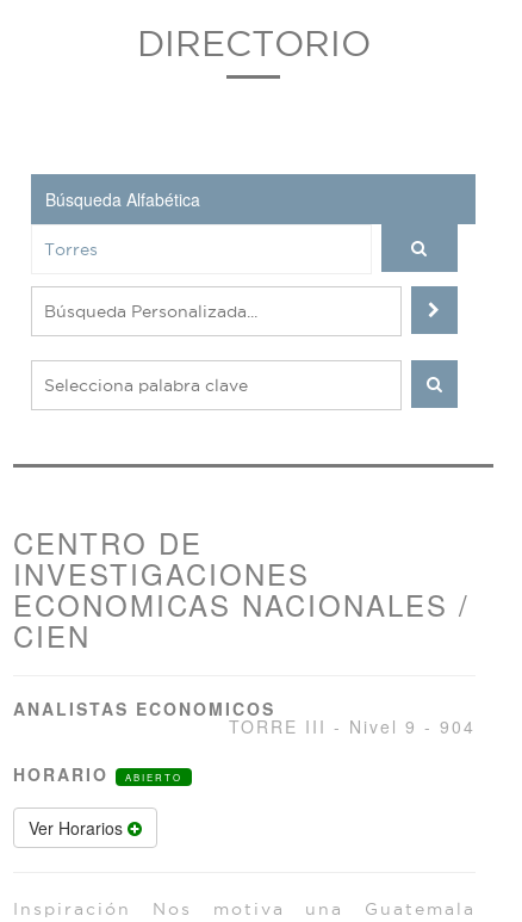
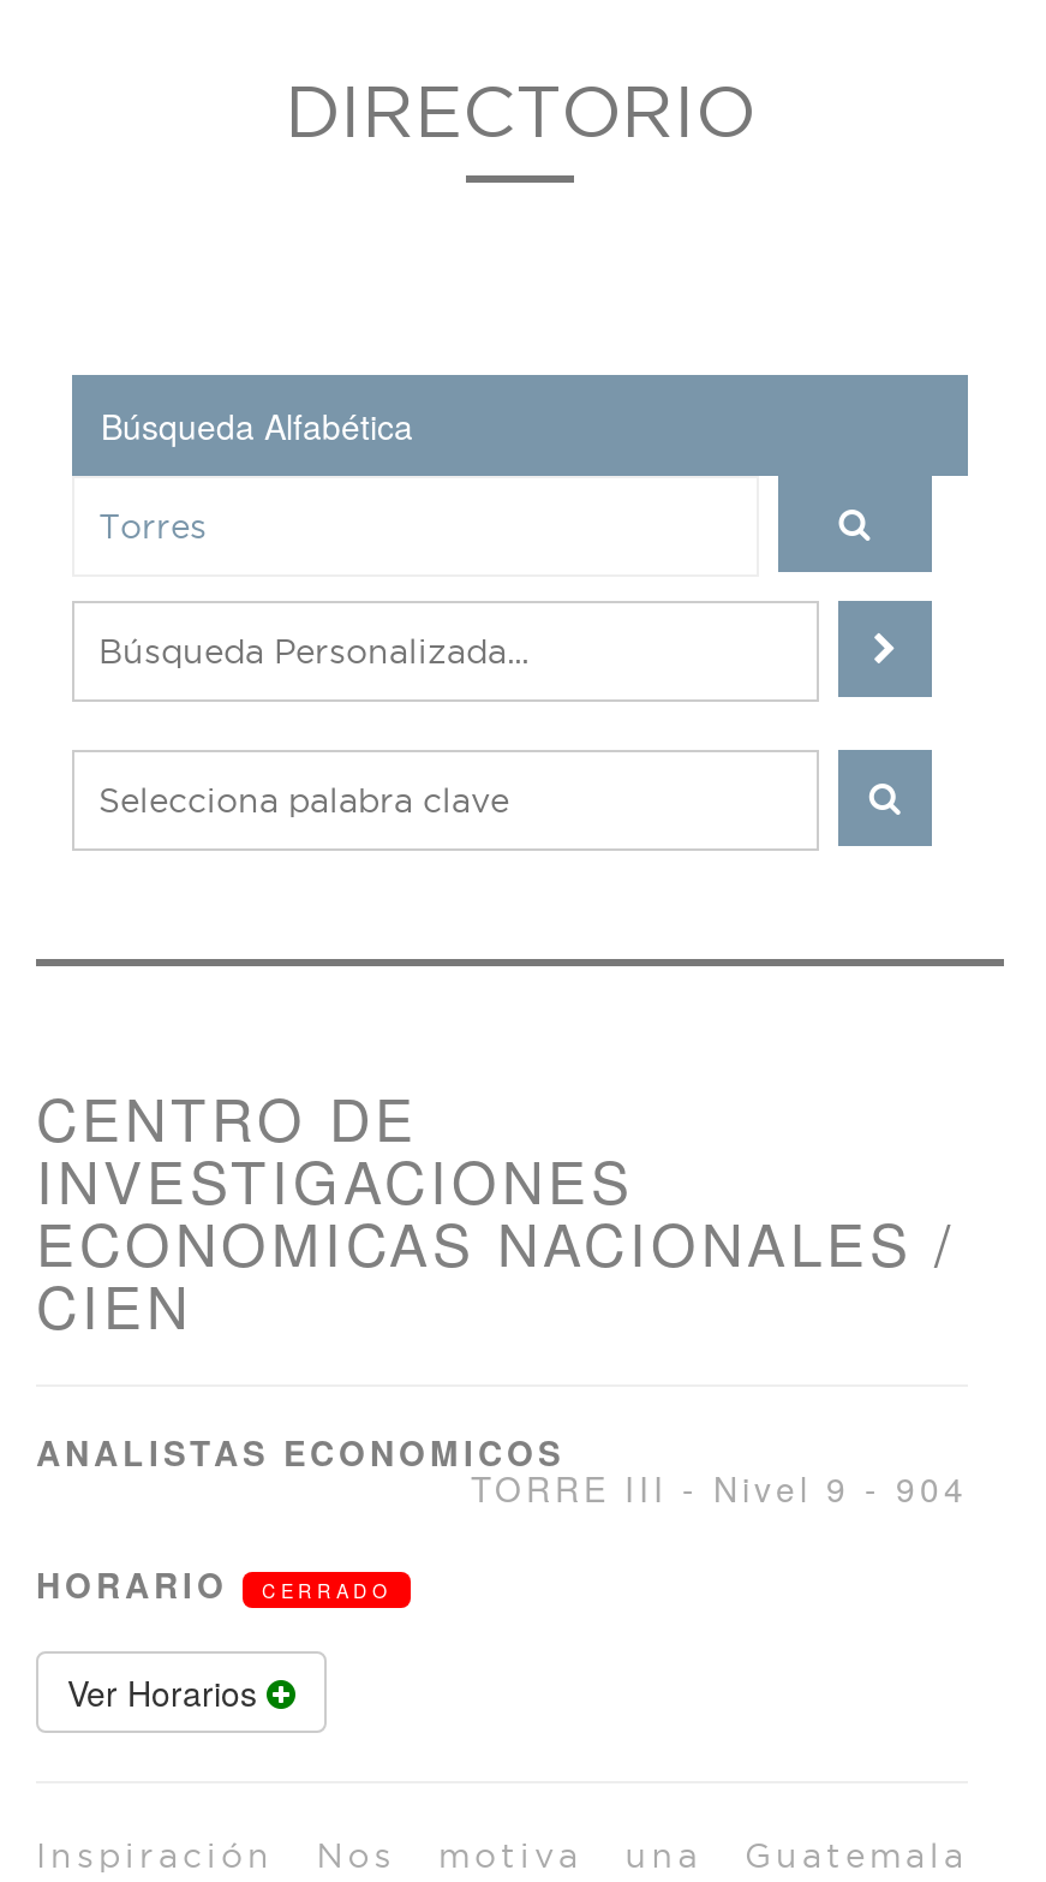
[125,771,182,784] ABIERTO -> [262,1577,391,1603] CERRADO

